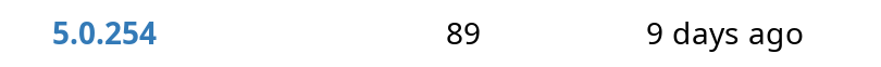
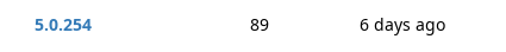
[646,12,803,53] 9 days ago -> [360,13,445,35] 6 days ago

